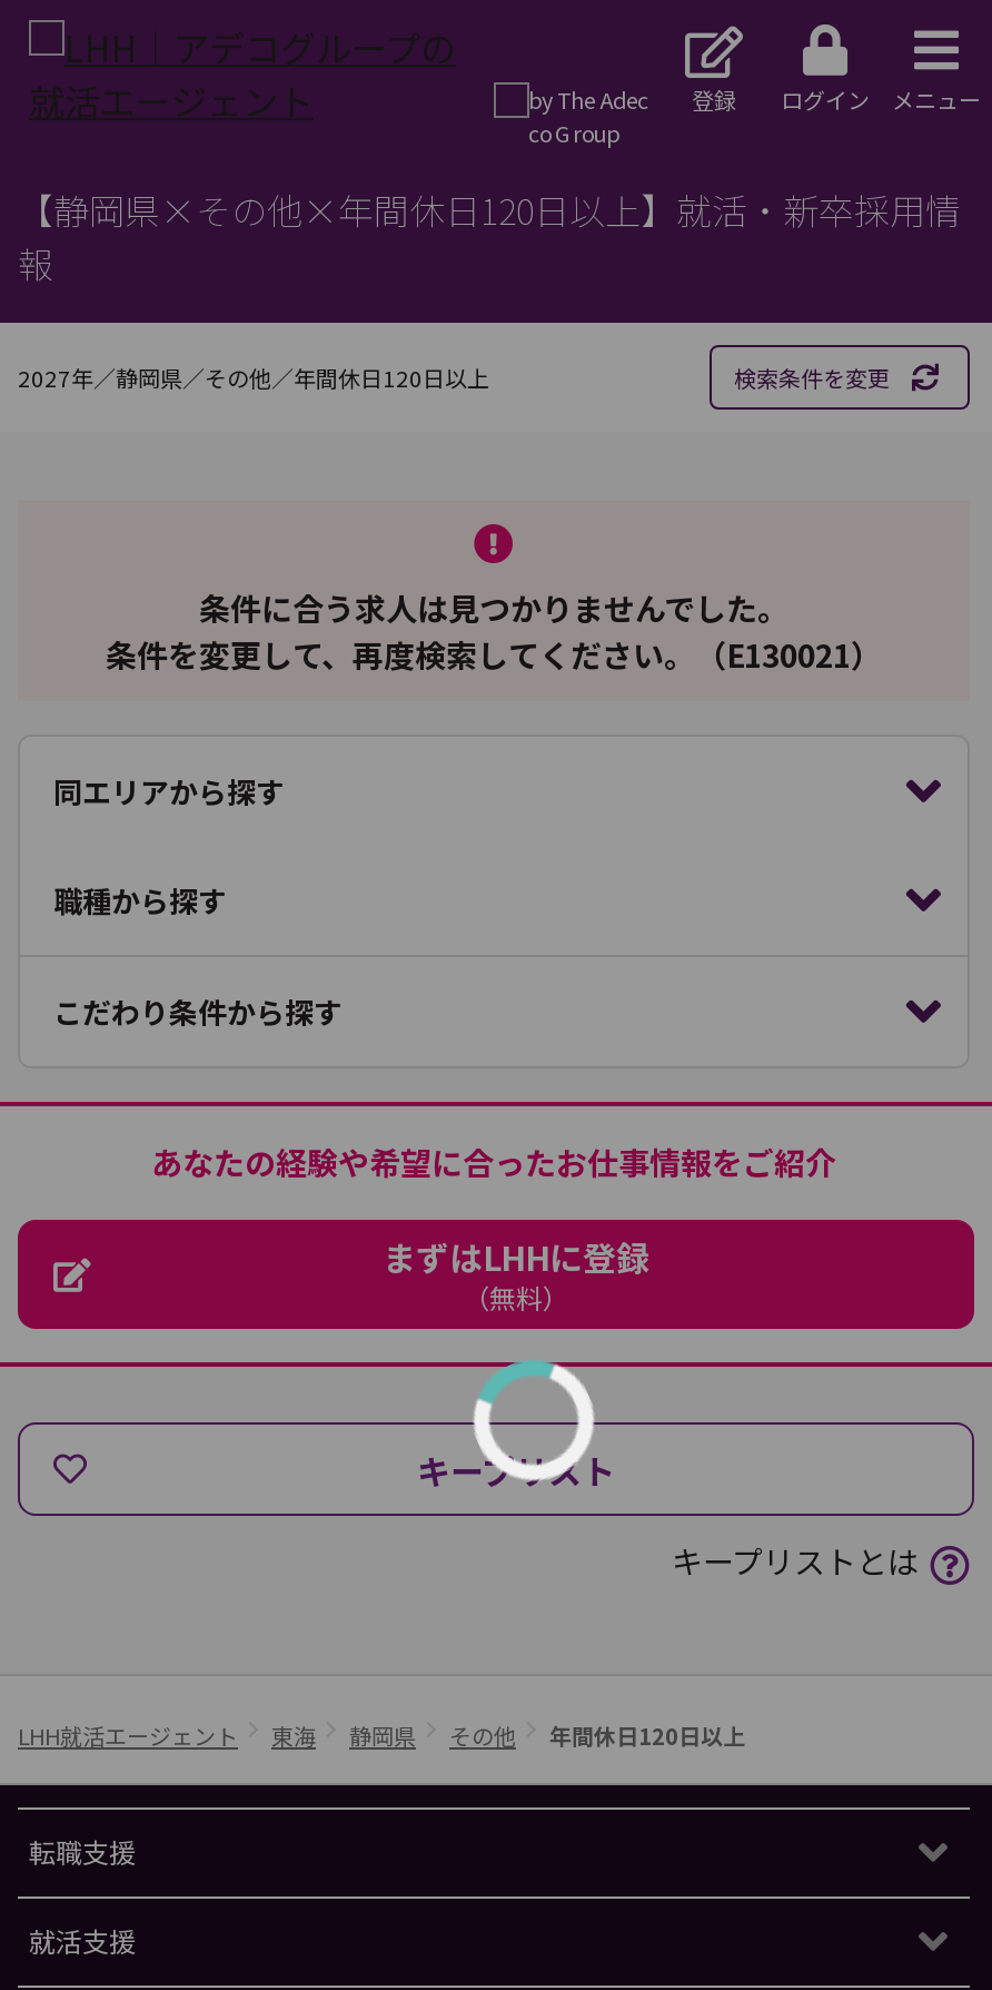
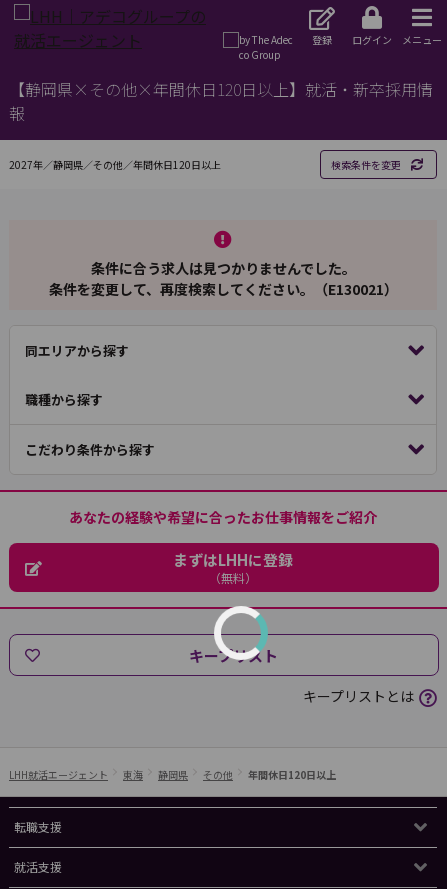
[478,1358,596,1440] [image] -> [216,605,269,642] [image]

